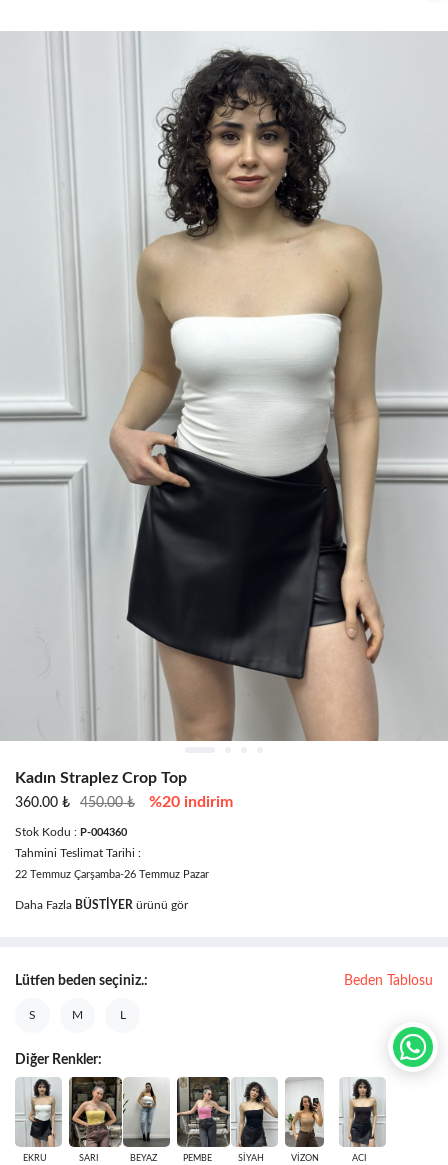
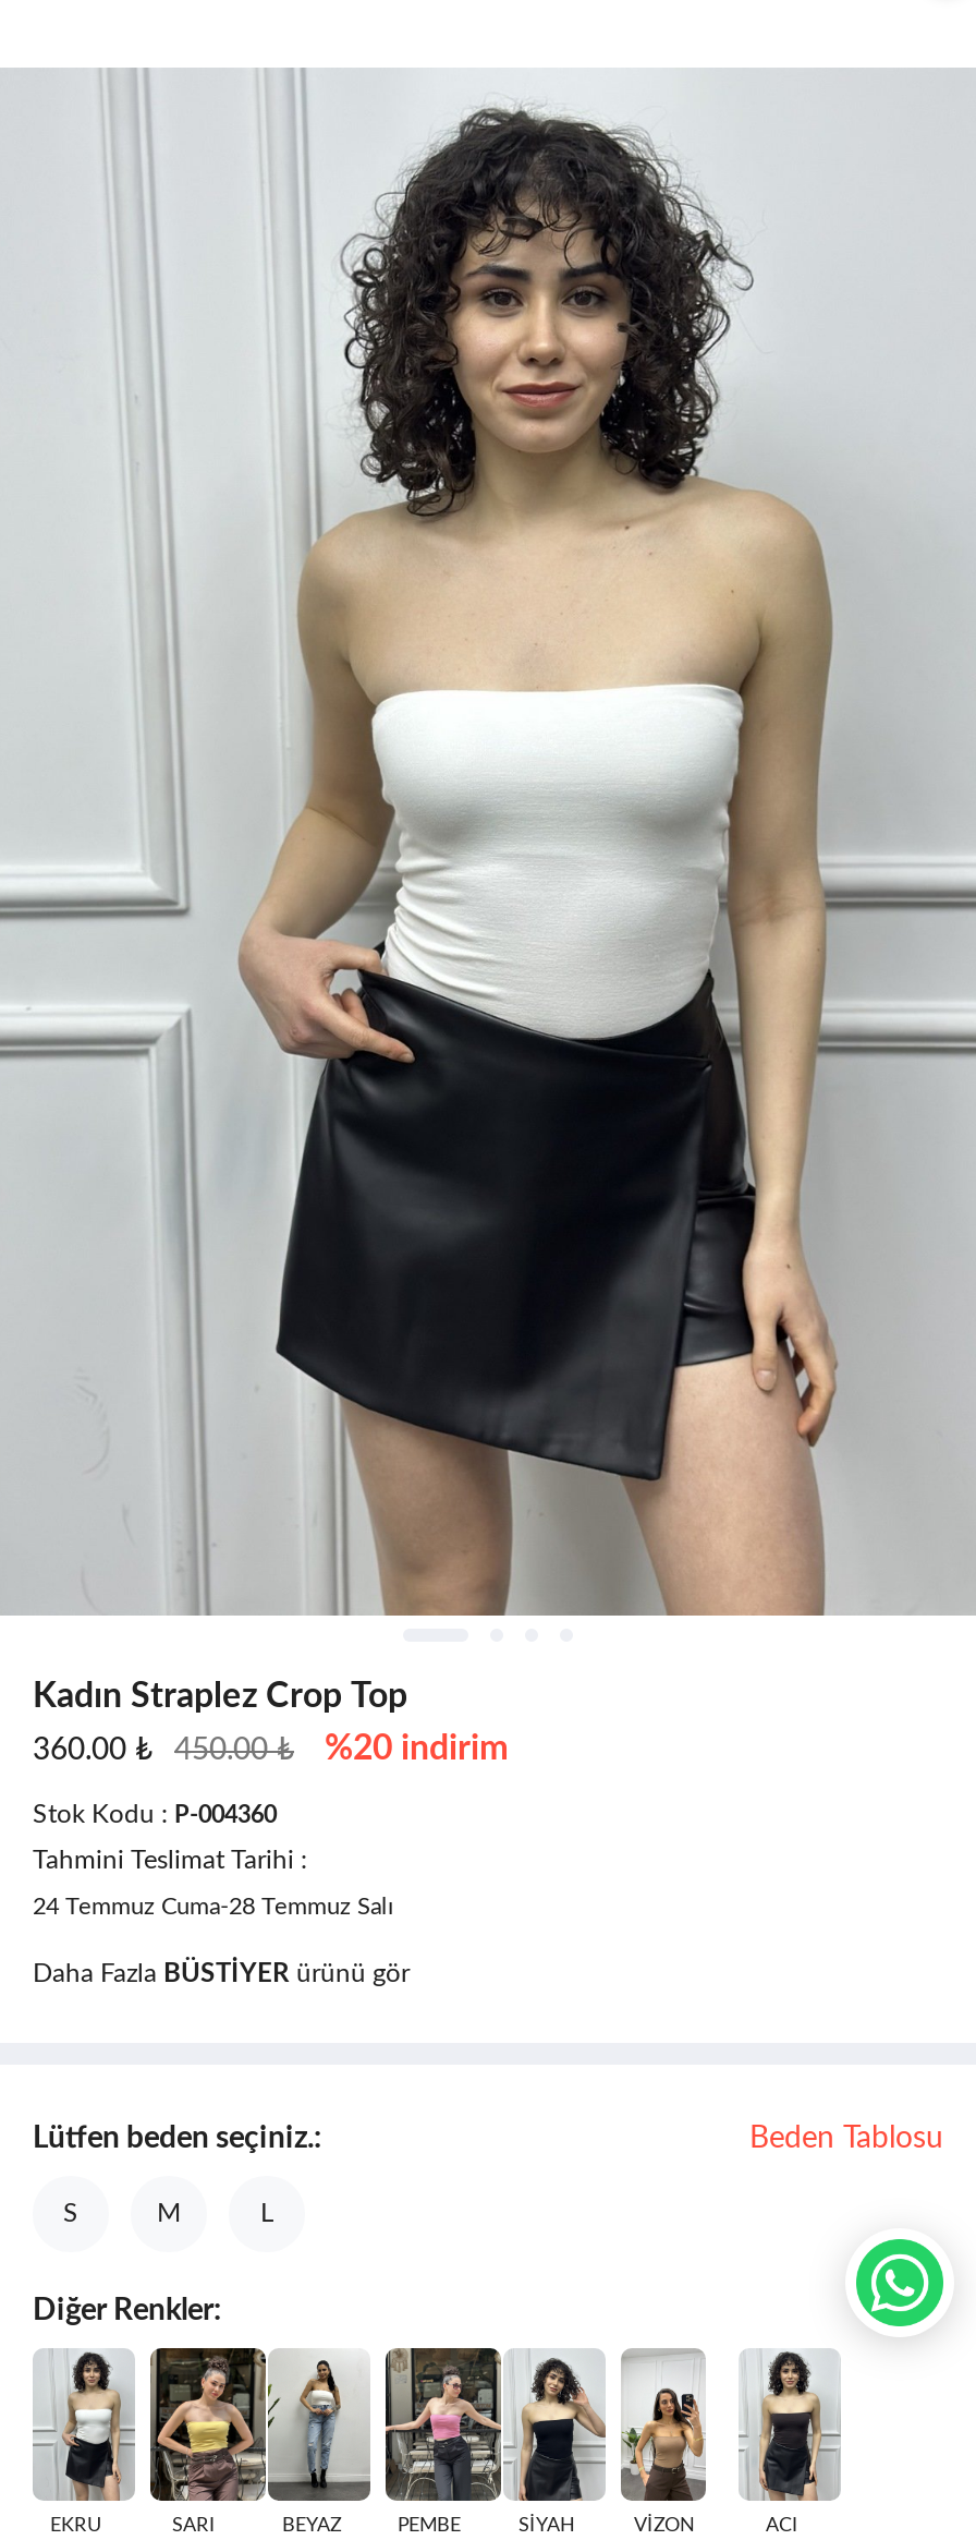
[15,868,209,879] 22 Temmuz Çarşamba-26 Temmuz Pazar -> [33,1894,394,1918] 24 Temmuz Cuma-28 Temmuz Salı

